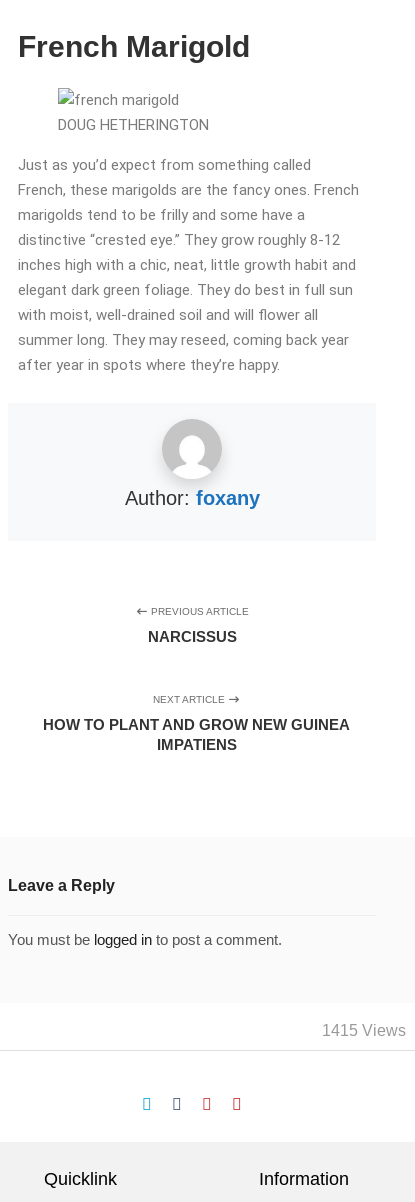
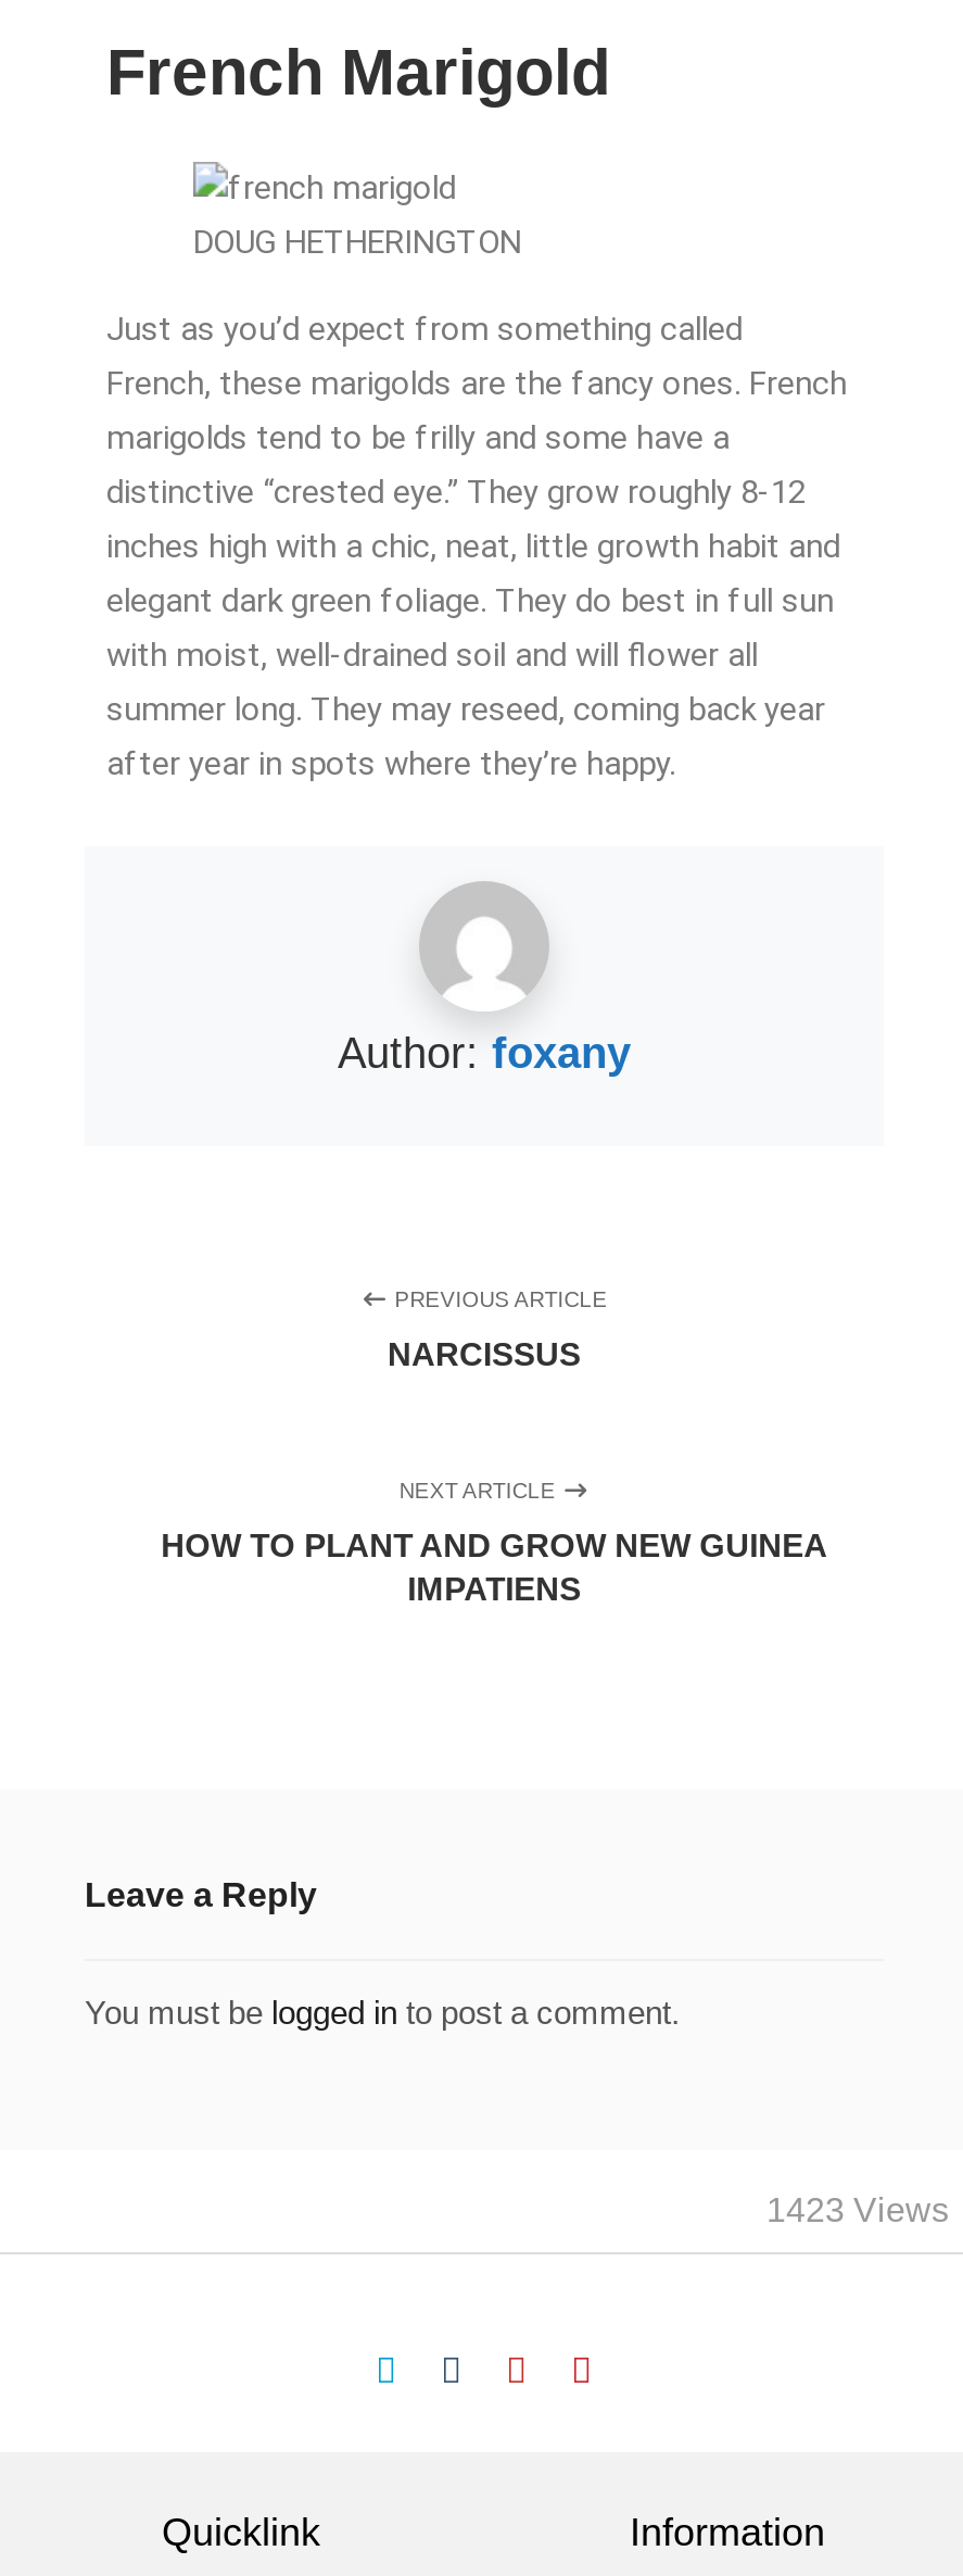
[322,1022,406,1039] 1415 Views -> [766,2192,949,2229] 1423 Views

